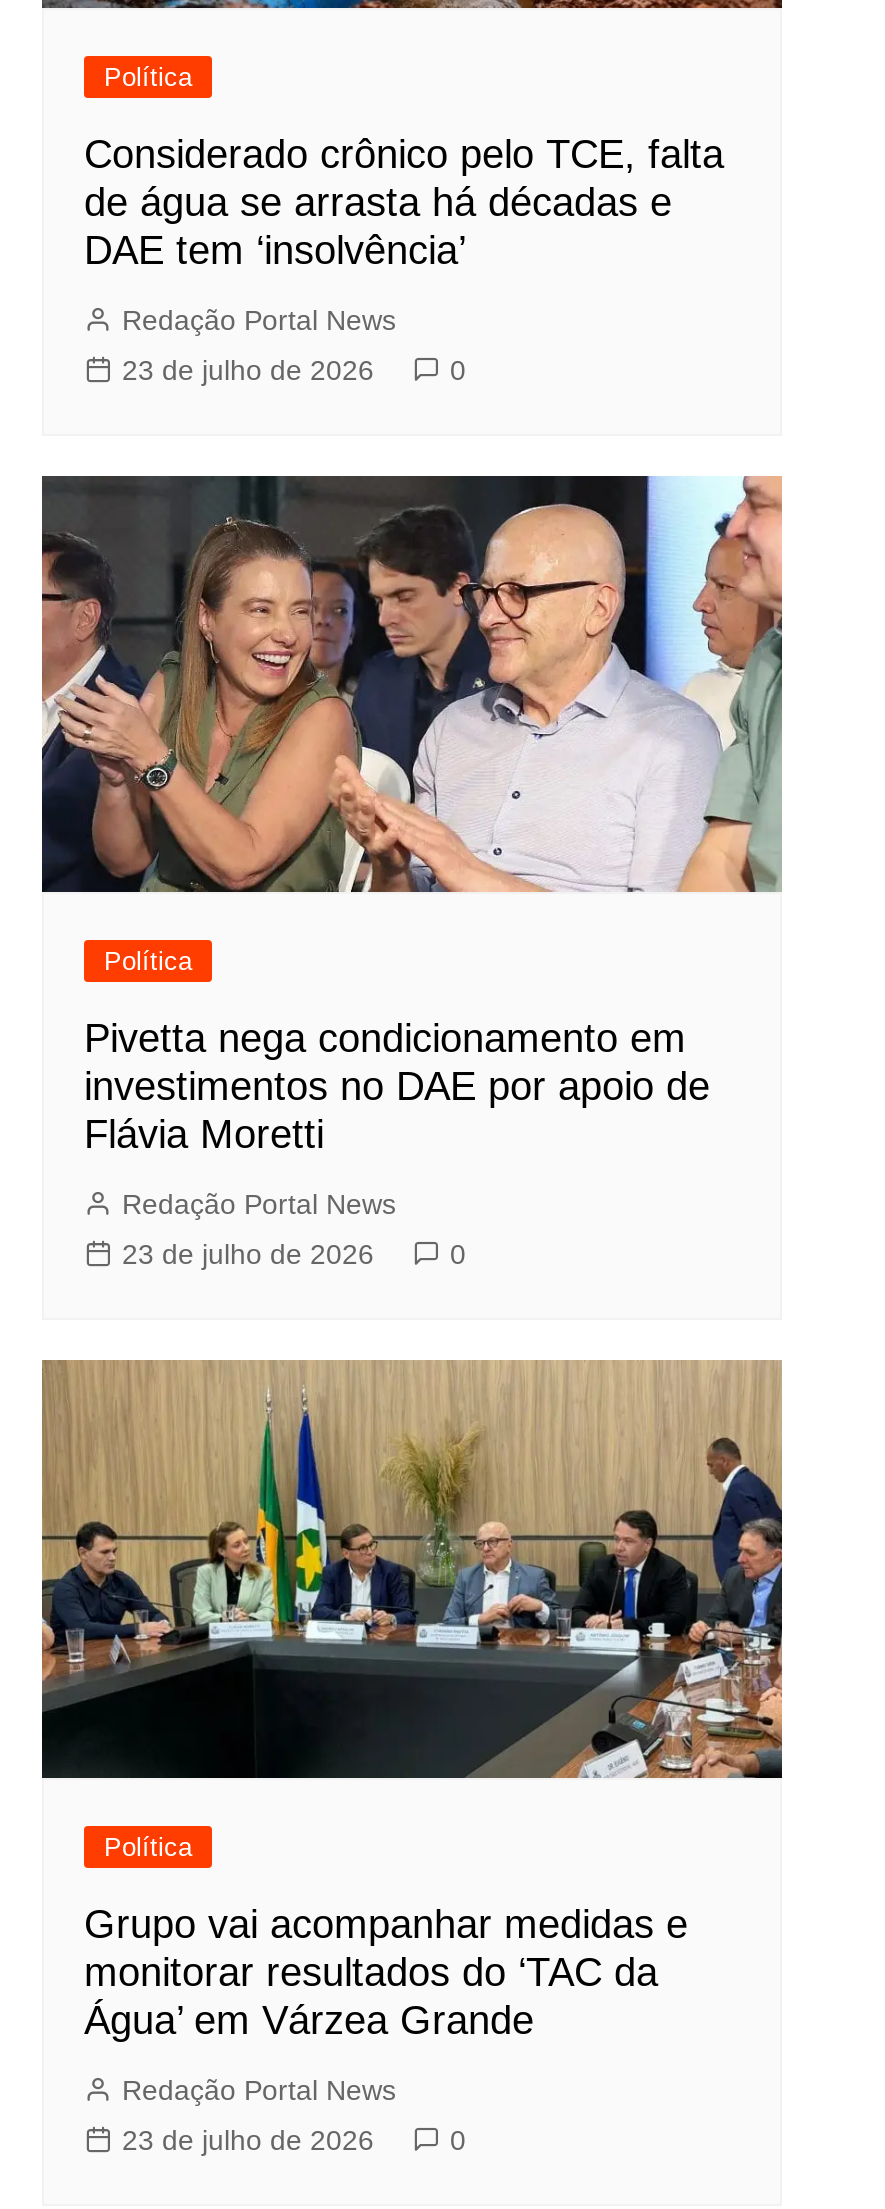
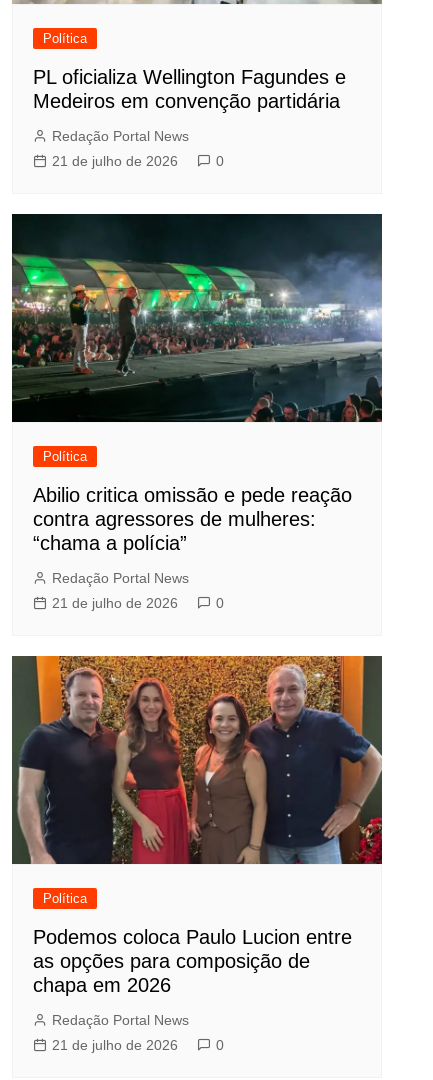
[84,132,724,272] Considerado crônico pelo TCE, falta | de água se arrasta há décadas e | DAE tem ‘insolvência’ -> [33,66,346,112] PL oficializa Wellington Fagundes e | Medeiros em convenção partidária
[122,354,374,386] 23 de julho de 2026 -> [52,153,178,169] 21 de julho de 2026
[40,476,784,894] [image] -> [11,213,383,423] [image]
[84,1017,710,1157] Pivetta nega condicionamento em | investimentos no DAE por apoio de | Flávia Moretti -> [33,484,352,554] Abilio critica omissão e pede reação | contra agressores de mulheres: | “chama a polícia”
[122,1239,374,1271] 23 de julho de 2026 -> [52,595,178,611] 21 de julho de 2026
[40,1358,784,1780] [image] -> [11,655,383,865] [image]
[84,1901,688,2041] Grupo vai acompanhar medidas e | monitorar resultados do ‘TAC da | Água’ em Várzea Grande -> [33,926,352,996] Podemos coloca Paulo Lucion entre | as opções para composição de | chapa em 2026
[122,2123,374,2155] 23 de julho de 2026 -> [52,1037,178,1053] 21 de julho de 2026

